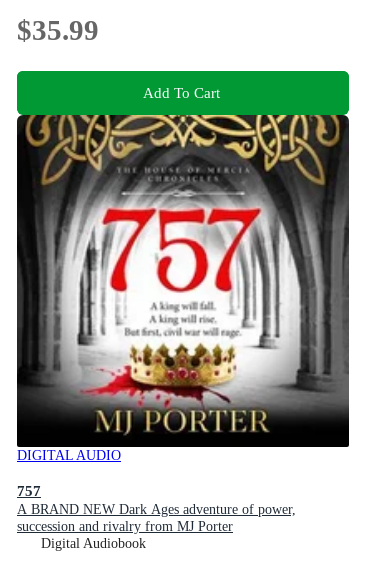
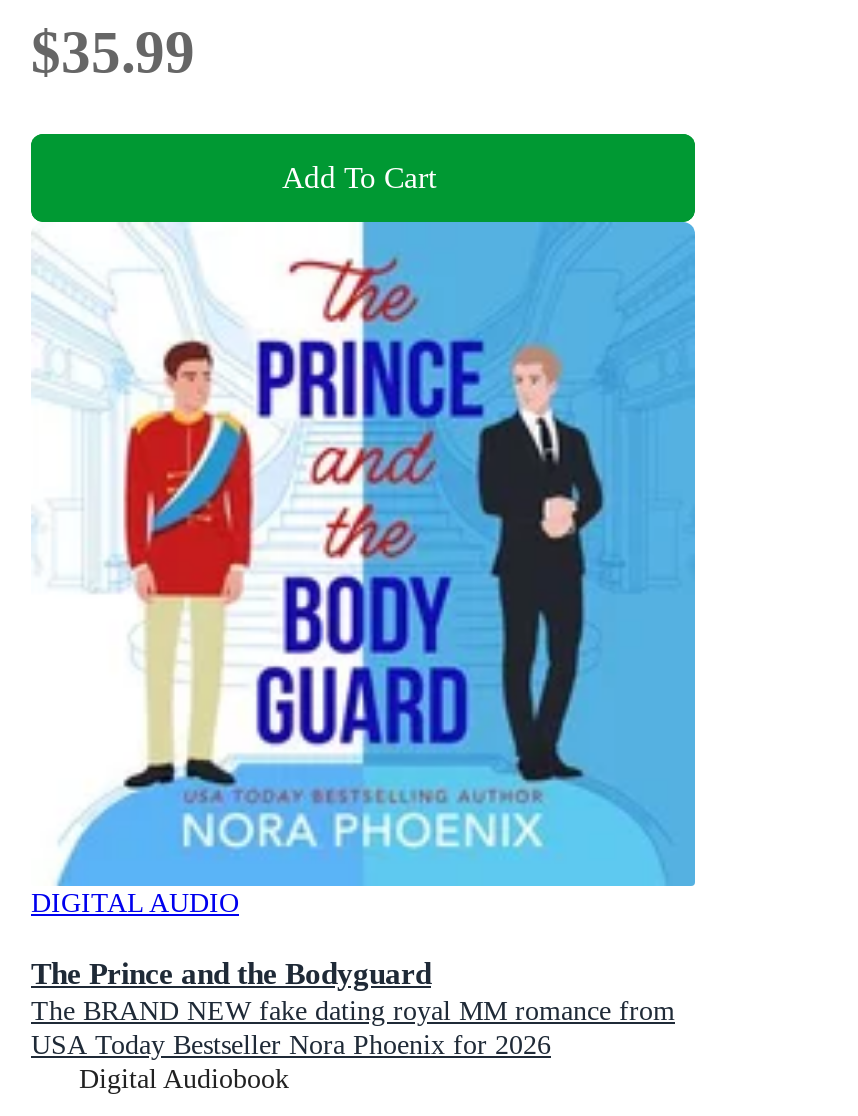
[16,114,350,534] [image] | 757 | A BRAND NEW Dark Ages adventure of power, | succession and rivalry from MJ Porter -> [31,220,697,1059] [image] | The Prince and the Bodyguard | The BRAND NEW fake dating royal MM romance from | USA Today Bestseller Nora Phoenix for 2026

